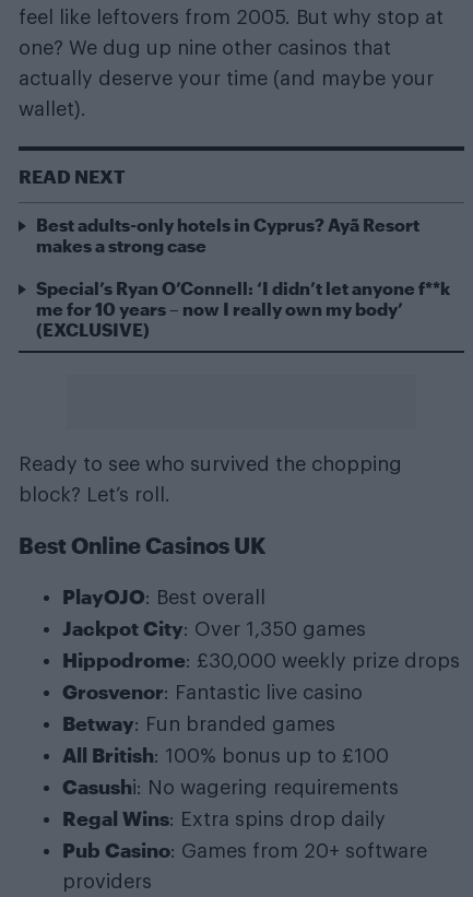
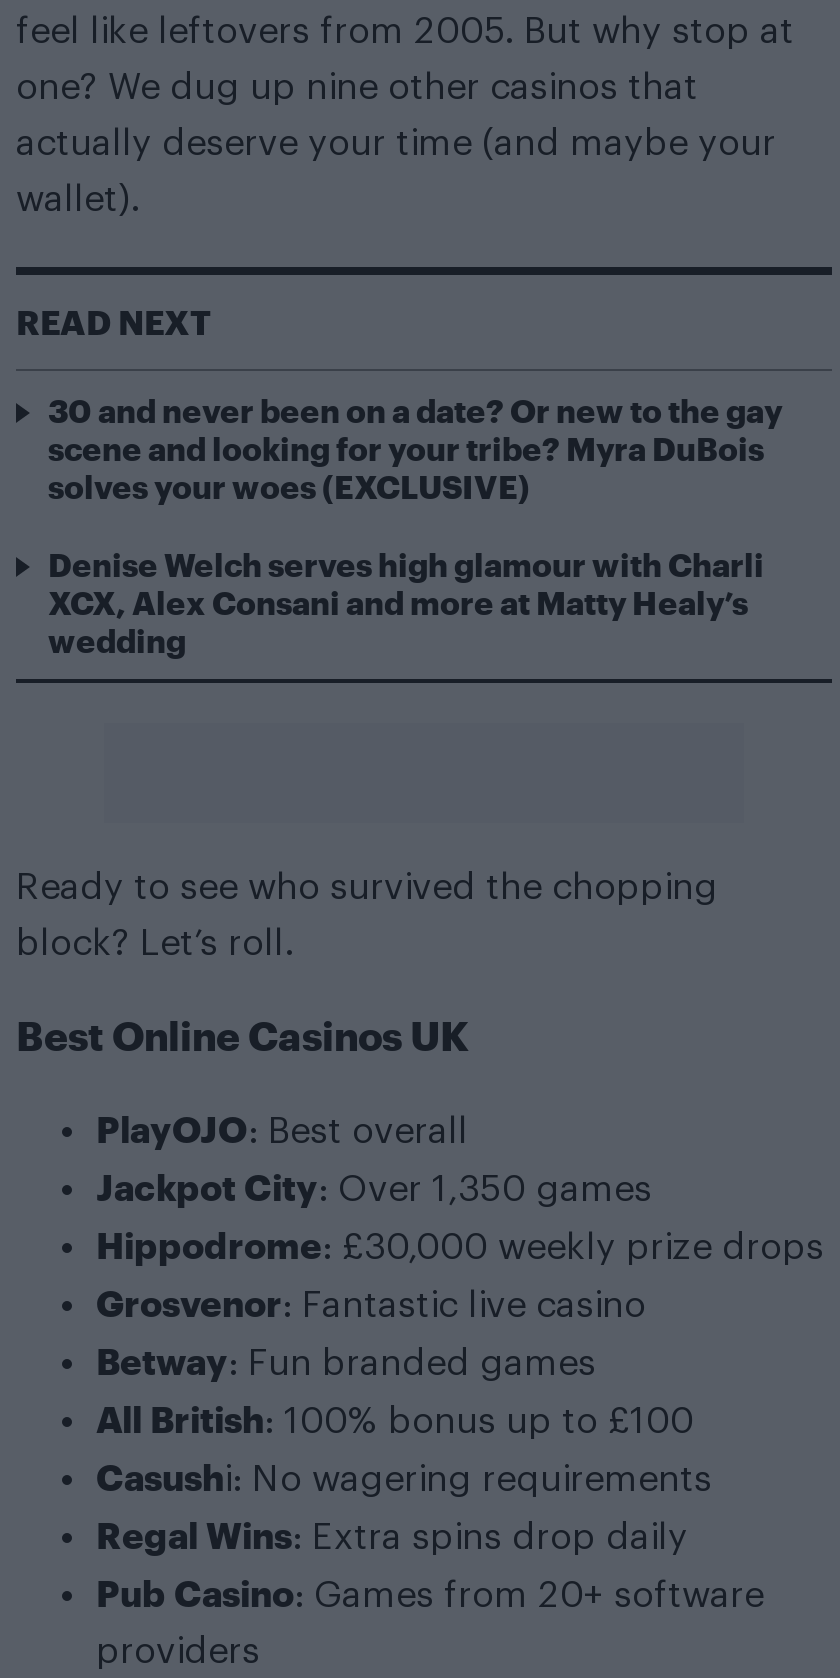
[36,214,419,255] Best adults-only hotels in Cyprus? Ayã Resort | makes a strong case -> [48,390,782,504] 30 and never been on a date? Or new to the gay | scene and looking for your tribe? Myra DuBois | solves your woes (EXCLUSIVE)
[36,277,450,340] Special’s Ryan O’Connell: ‘I didn’t let anyone f**k | me for 10 years – now I really own my body’ | (EXCLUSIVE) -> [48,544,764,658] Denise Welch serves high glamour with Charli | XCX, Alex Consani and more at Matty Healy’s | wedding

